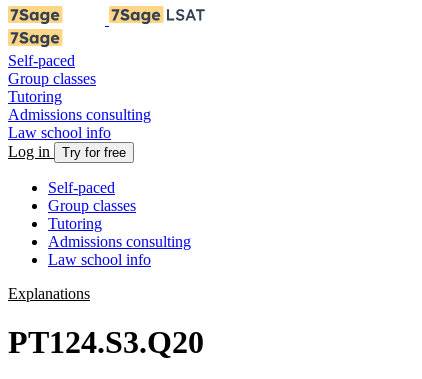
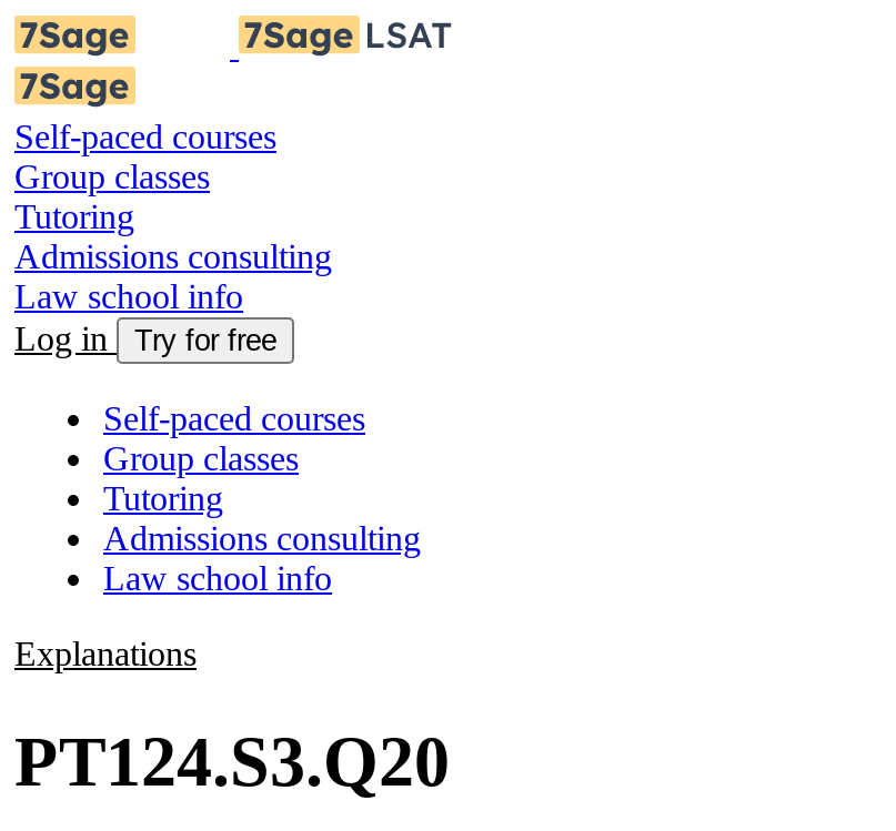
[8,52,75,69] Self-paced -> [14,118,276,155] Self-paced courses
[48,179,115,196] Self-paced -> [103,399,365,437] Self-paced courses

